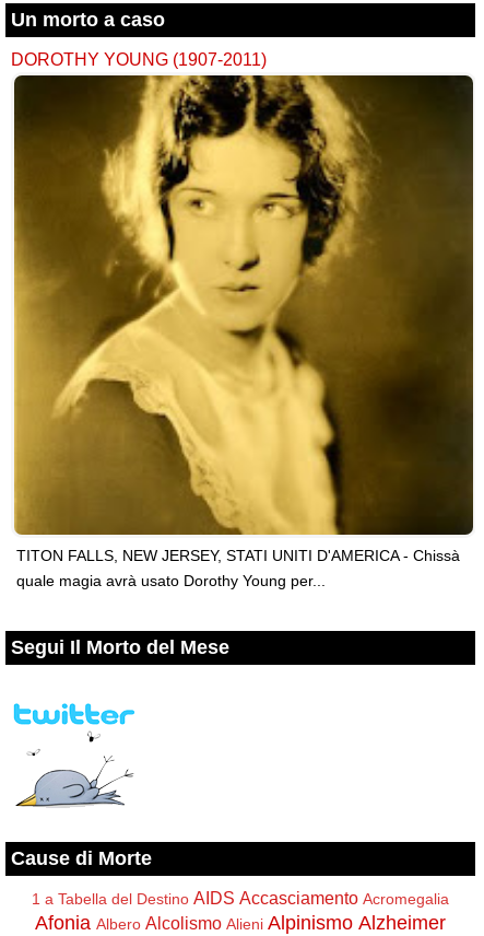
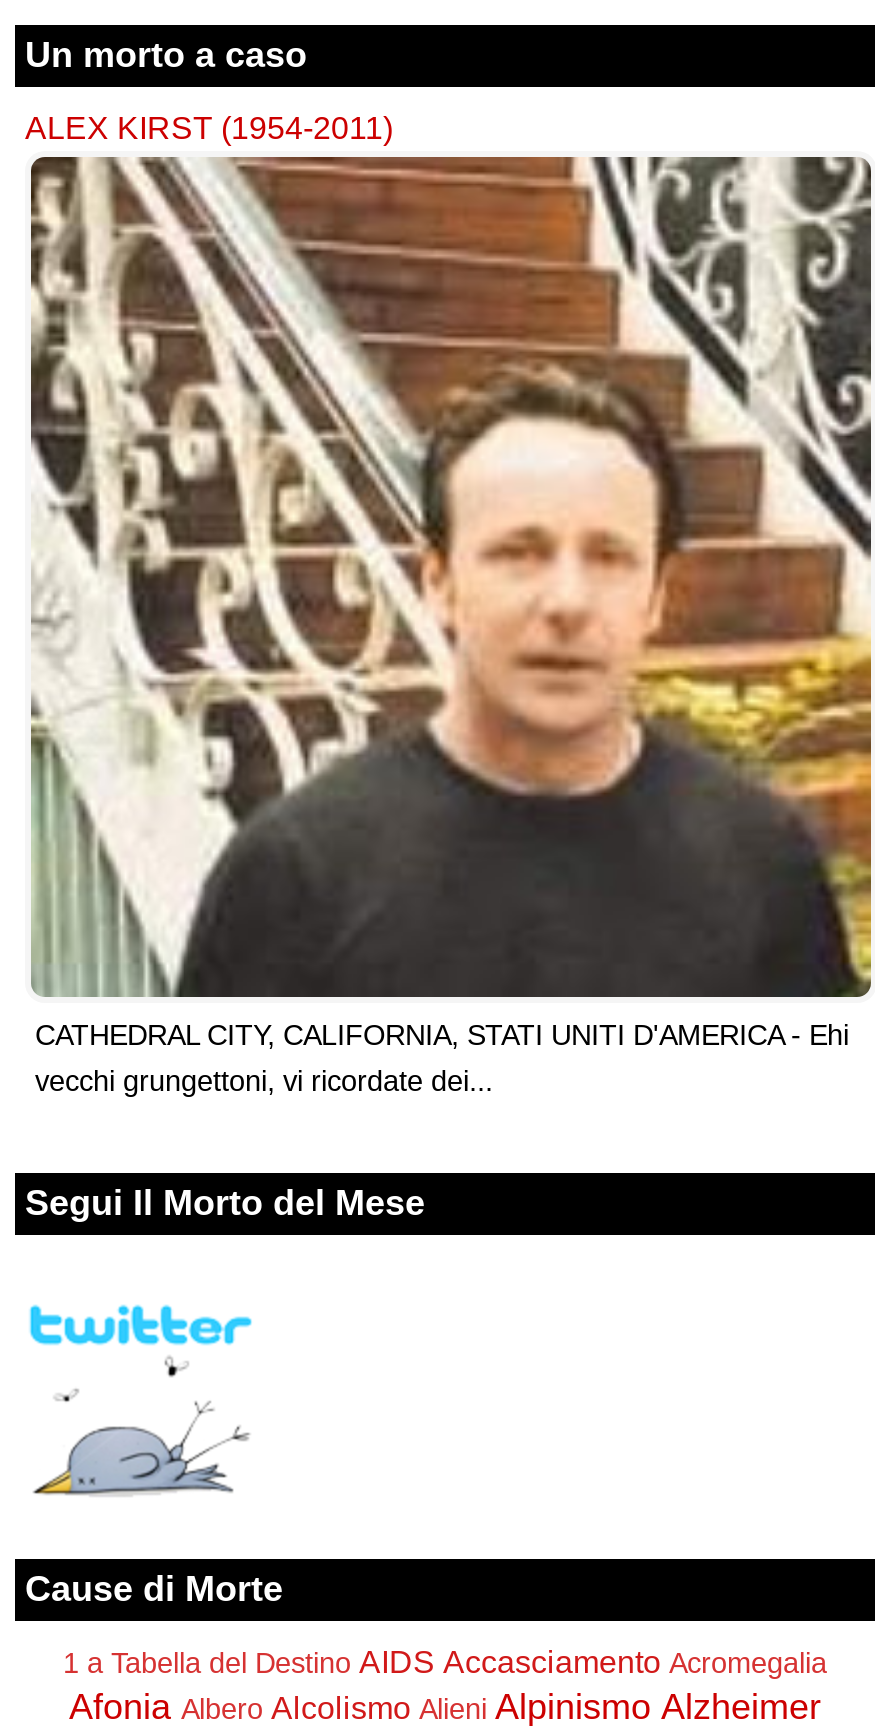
[11,50,267,69] DOROTHY YOUNG (1907-2011) -> [25,110,393,146] ALEX KIRST (1954-2011)
[13,74,474,590] [image] | TITON FALLS, NEW JERSEY, STATI UNITI D'AMERICA - Chissà | quale magia avrà usato Dorothy Young per... -> [29,157,873,1098] [image] | CATHEDRAL CITY, CALIFORNIA, STATI UNITI D'AMERICA - Ehi | vecchi grungettoni, vi ricordate dei...

